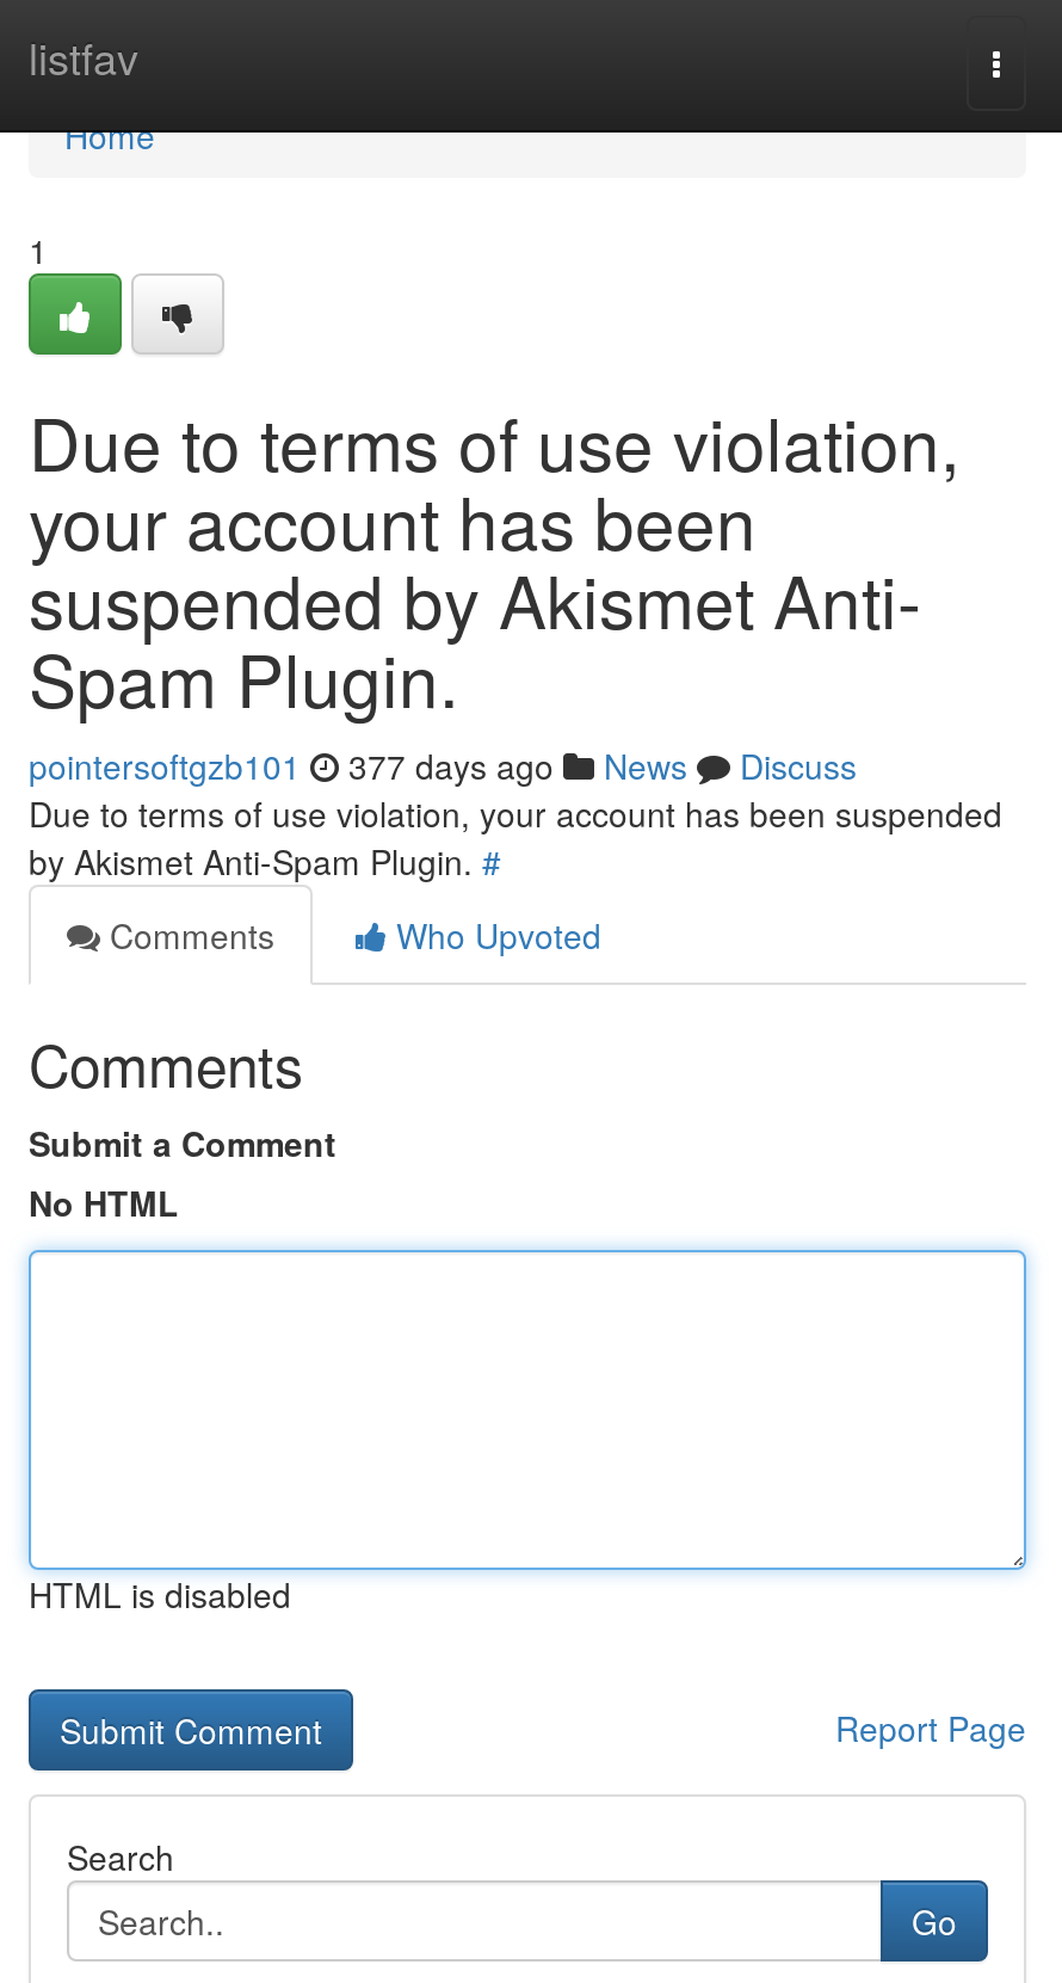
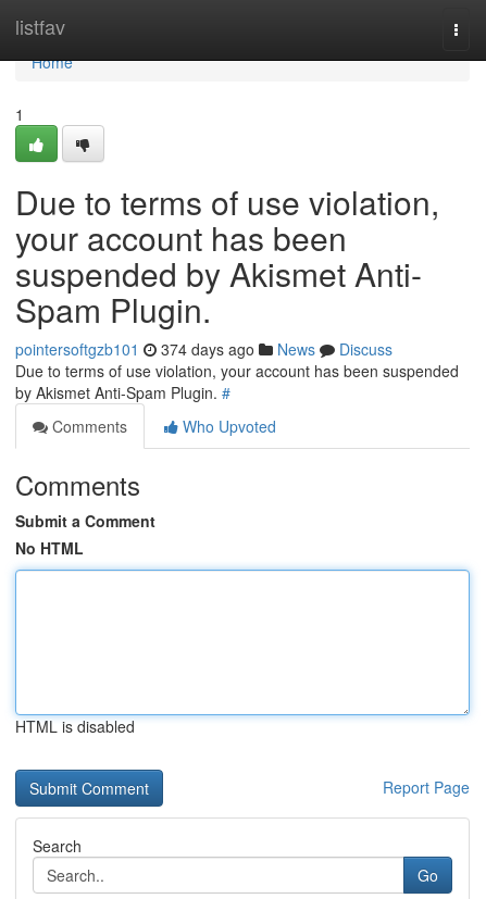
[29,741,857,789] pointersoftgzb101 377 days ago News Discuss -> [15,338,392,360] pointersoftgzb101 374 days ago News Discuss

